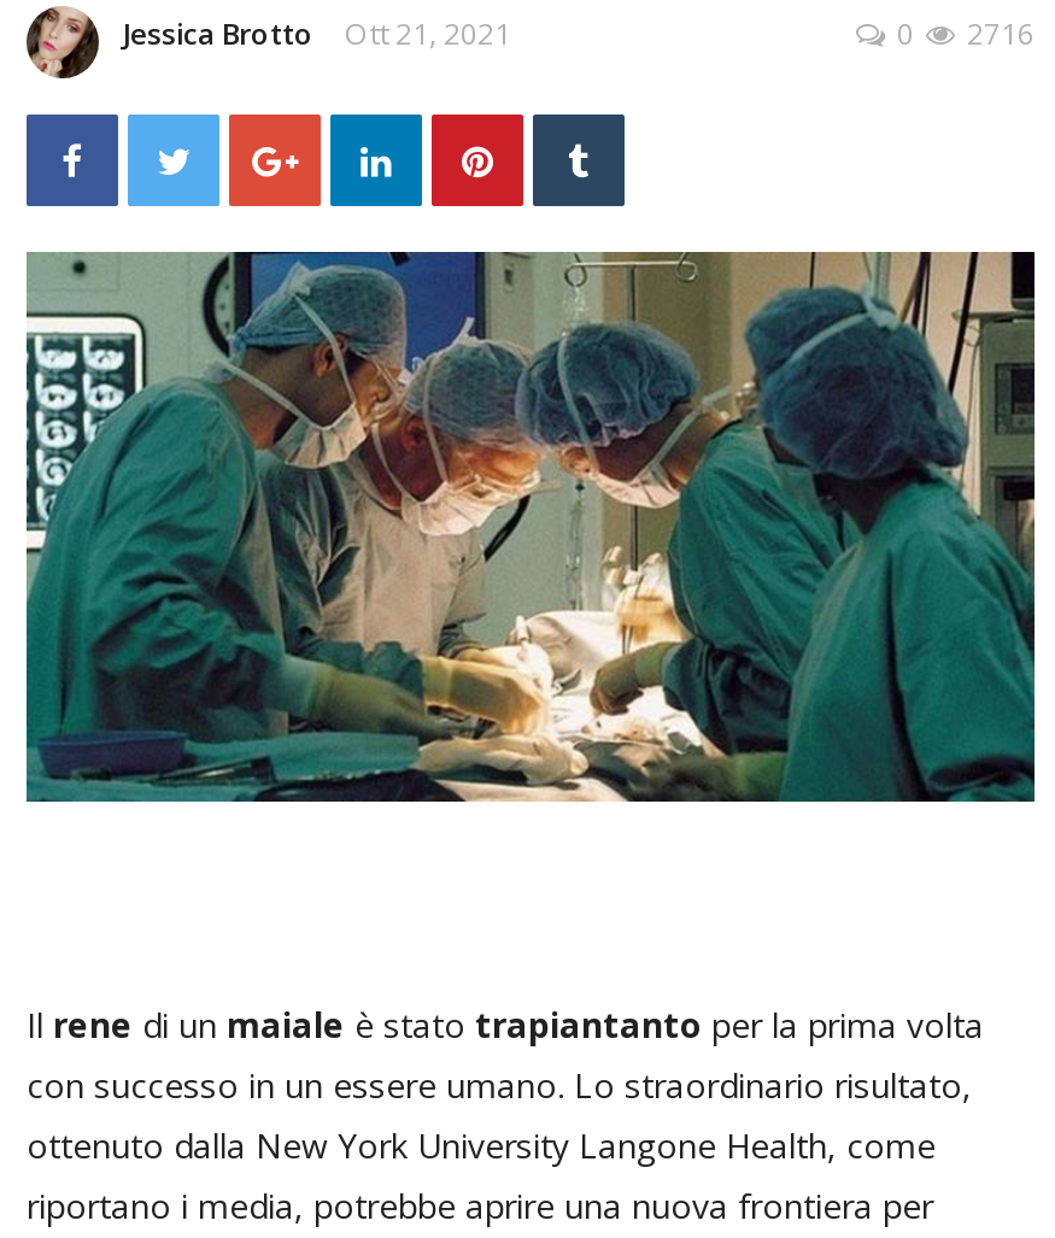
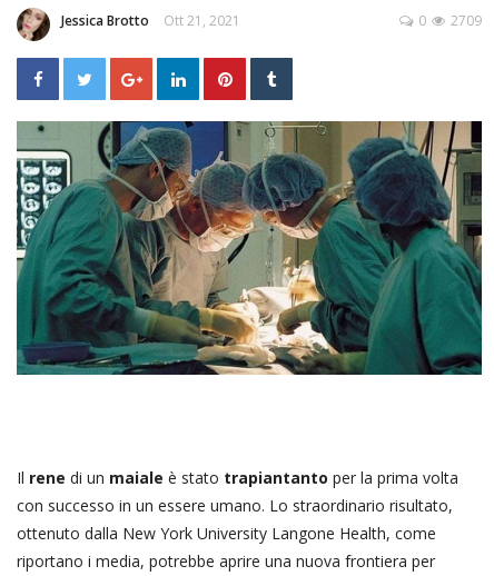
[897,13,1035,54] 0 2716 -> [418,11,482,30] 0 2709

